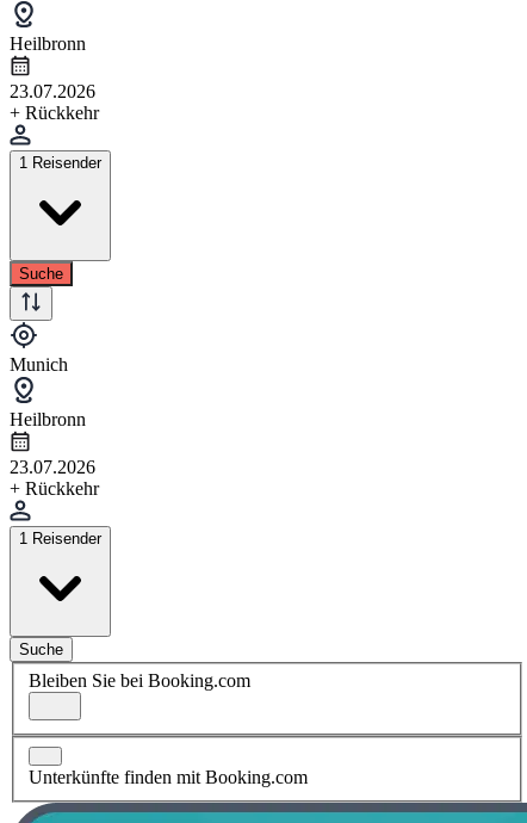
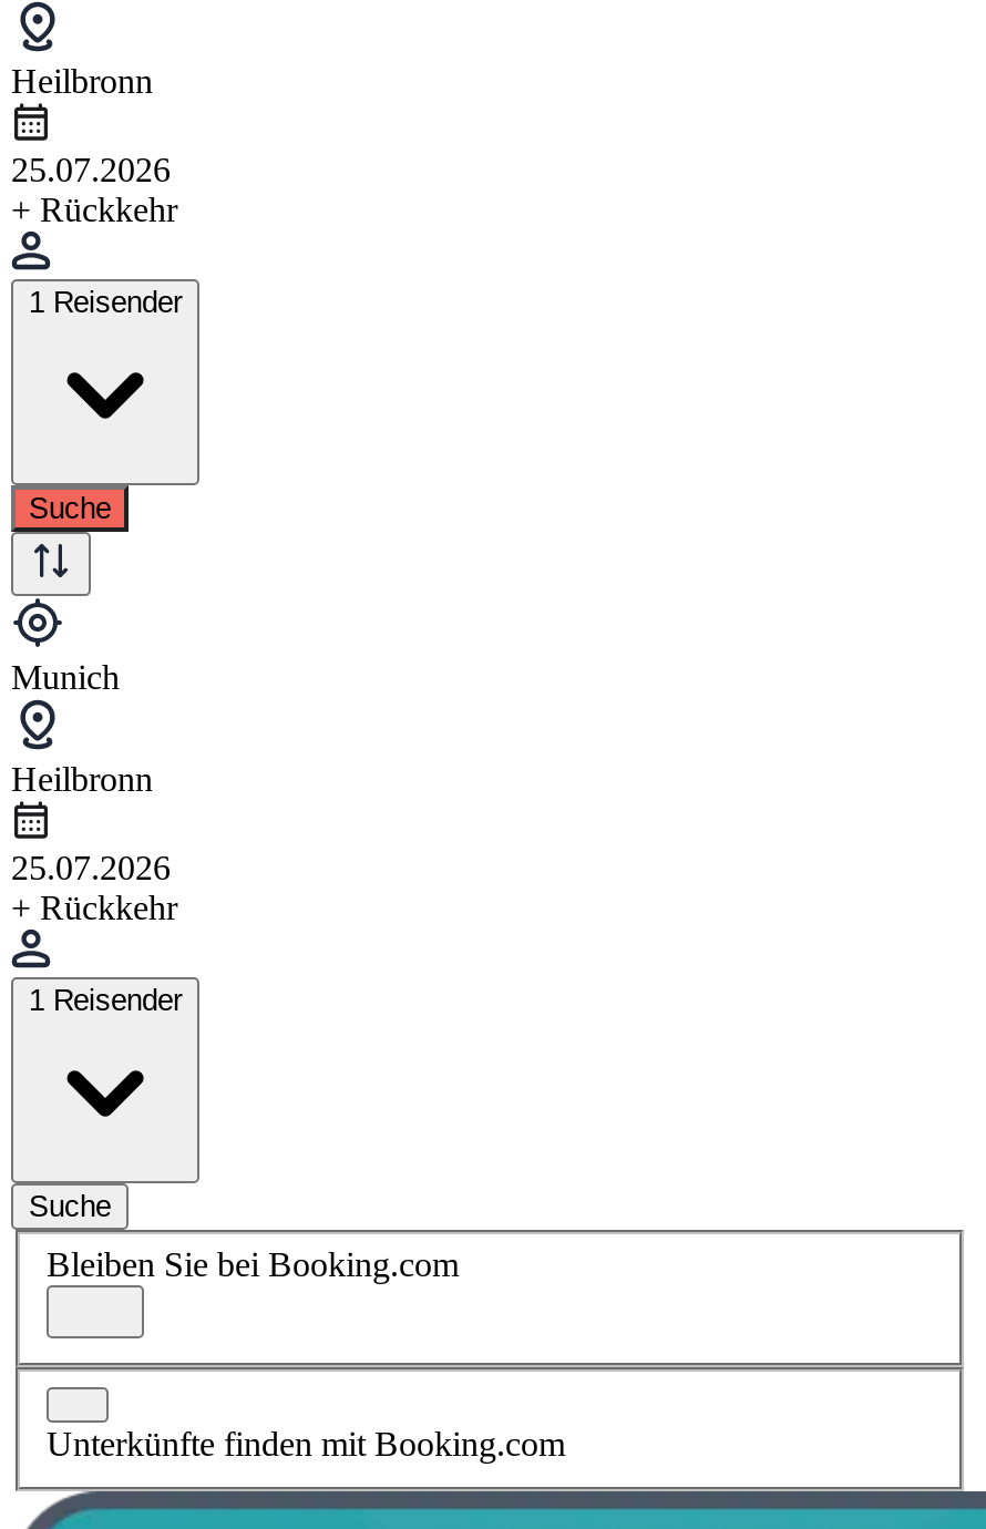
[10,81,95,101] 23.07.2026 -> [11,150,171,188] 25.07.2026
[10,457,95,477] 23.07.2026 -> [11,848,171,886] 25.07.2026

